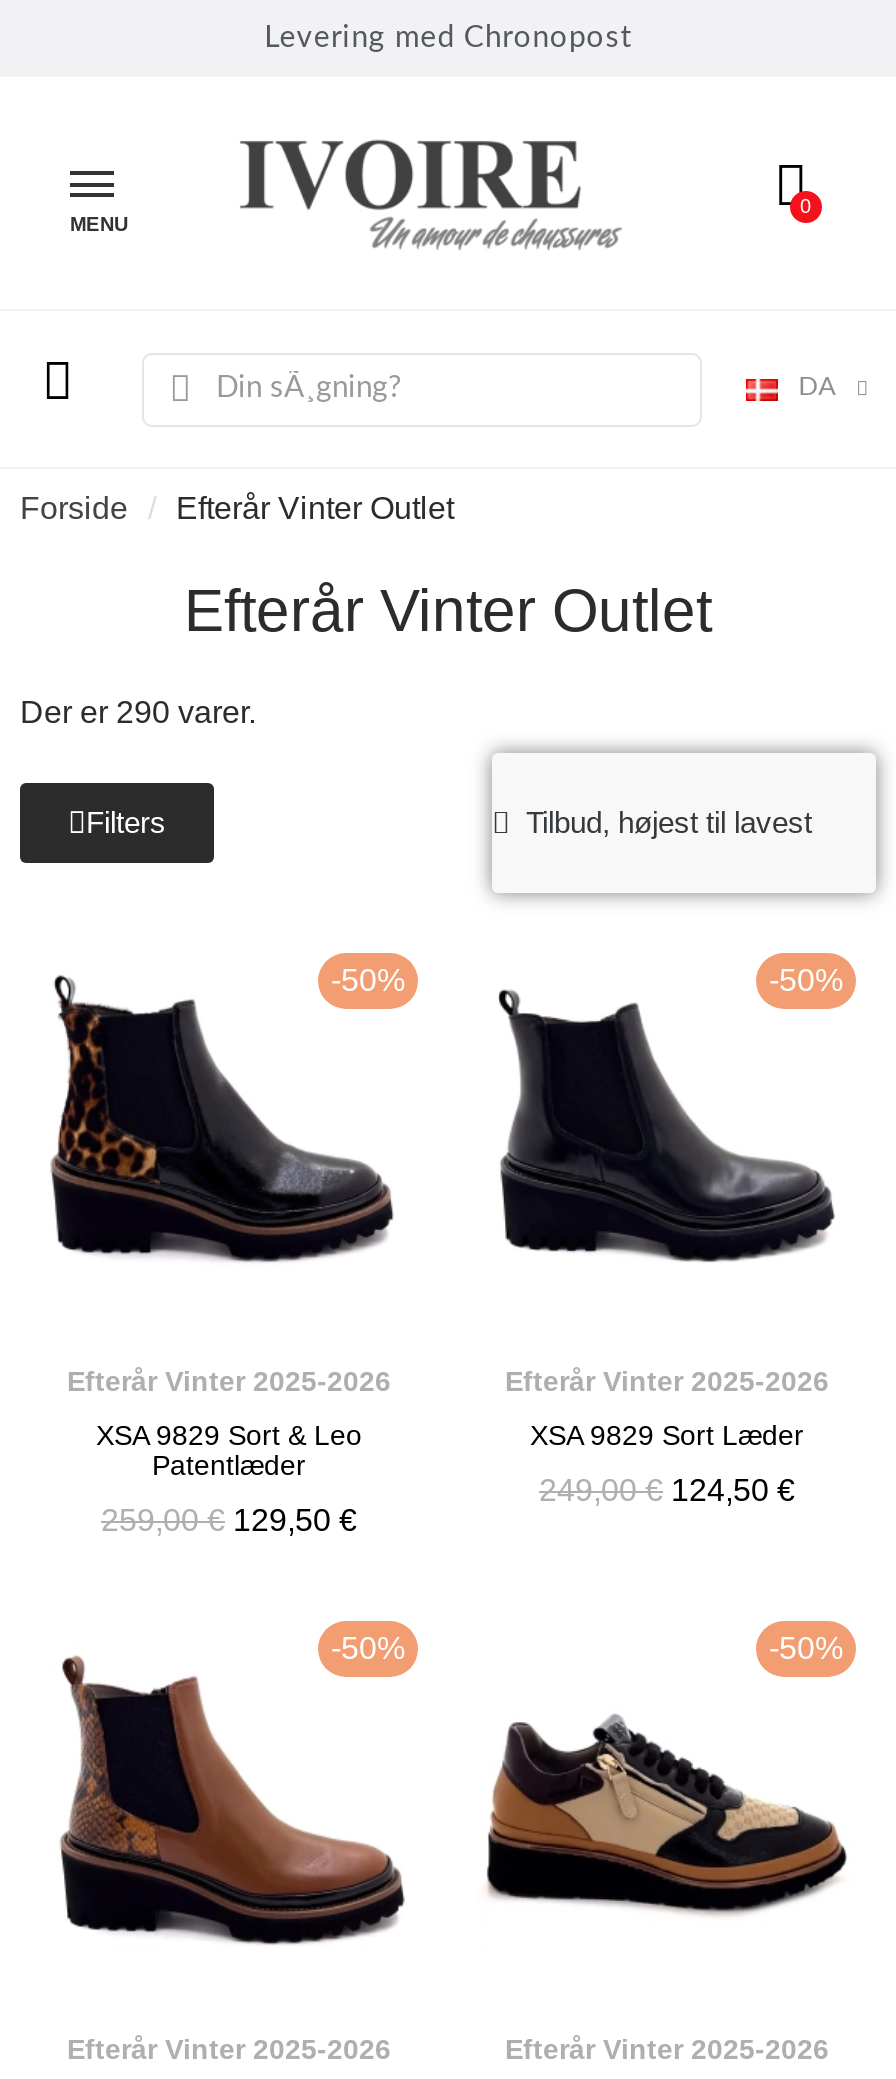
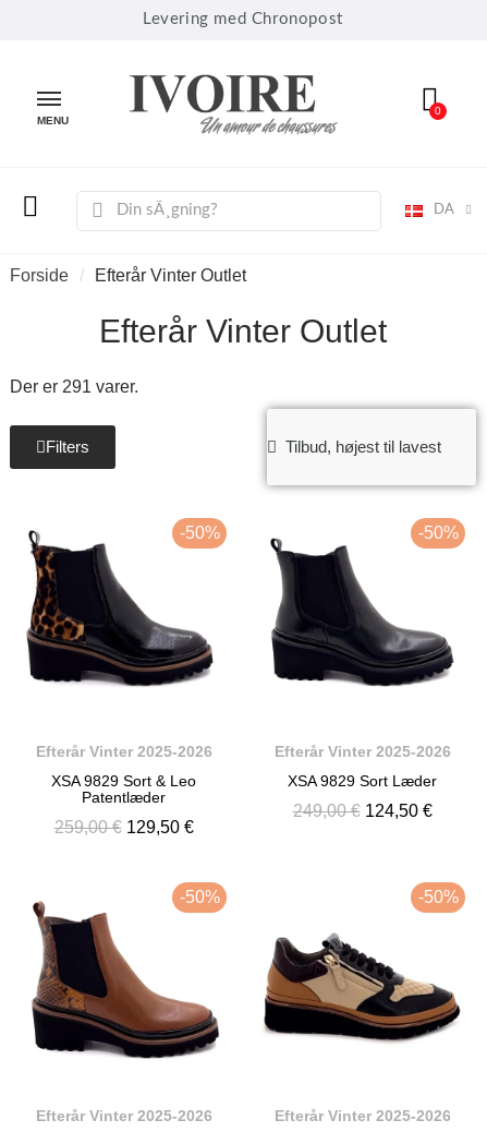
[20,694,256,728] Der er 290 varer. -> [10,377,138,395] Der er 291 varer.

